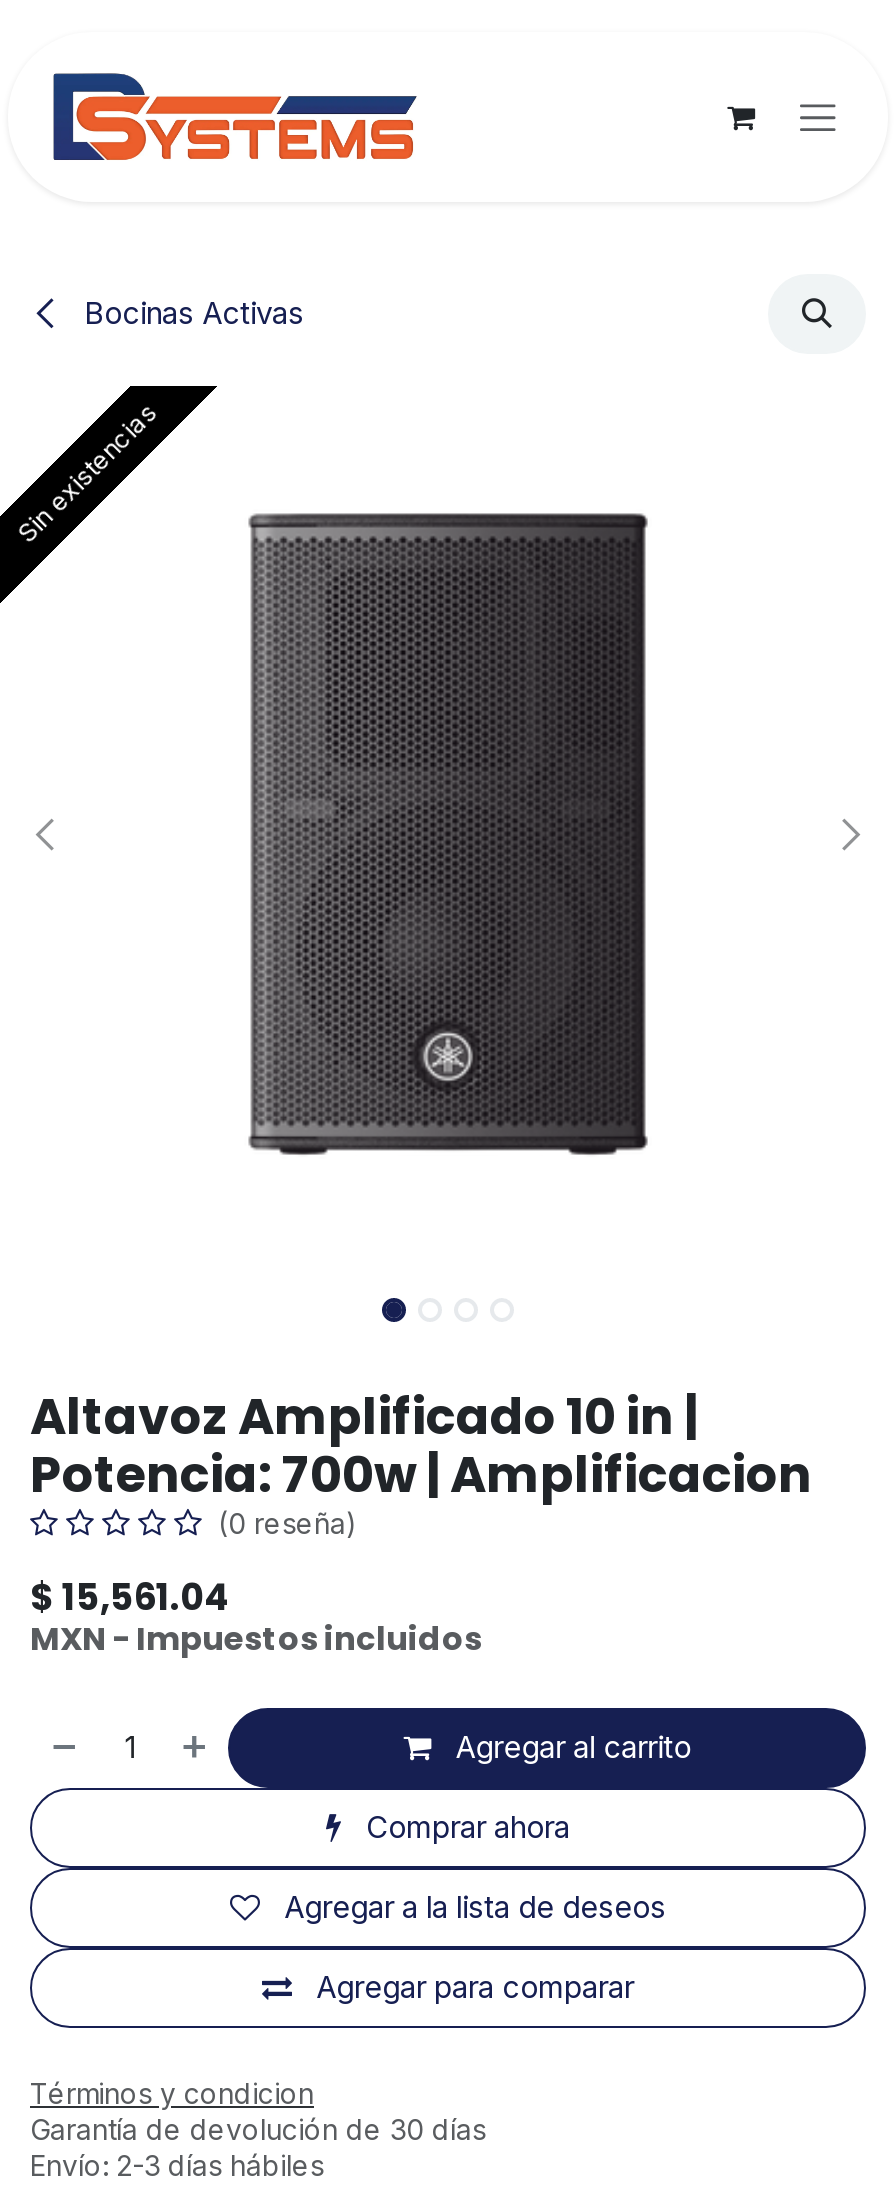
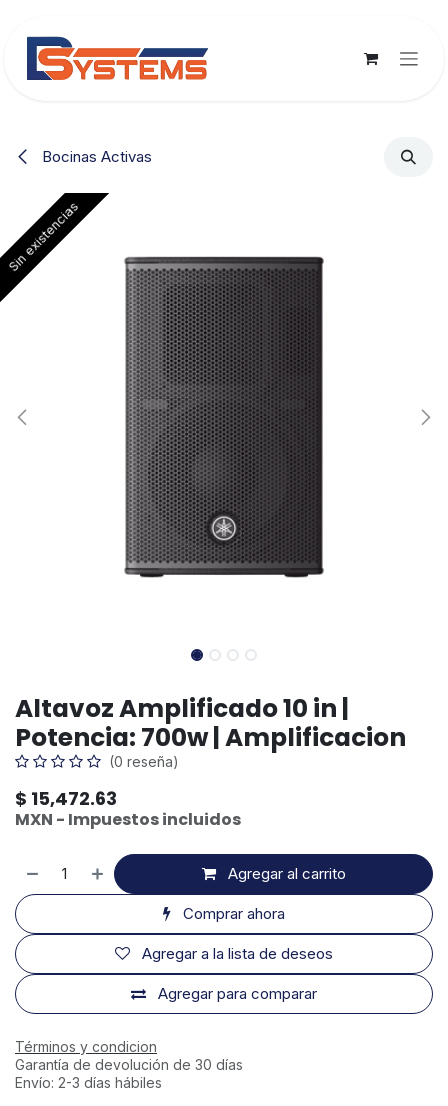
[30,1572,230,1622] $15,561.04 -> [15,786,117,811] $15,472.63

